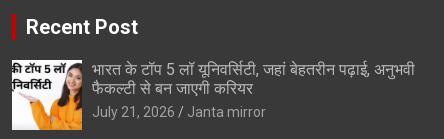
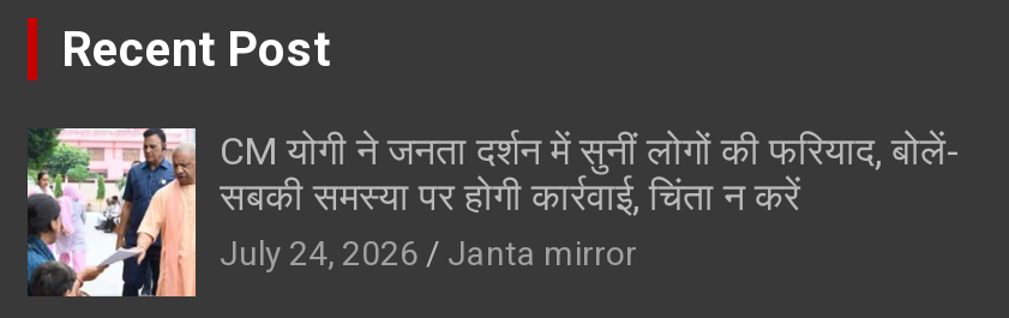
[11,59,415,131] [image] | भारत के टॉप 5 लॉ यूनिवर्सिटी, जहां बेहतरीन पढ़ाई, अनुभवी | फैकल्टी से बन जाएगी करियर | July 21, 2026 -> [28,128,961,299] [image] | CM योगी ने जनता दर्शन में सुनीं लोगों की फरियाद, बोलें- | सबकी समस्या पर होगी कार्रवाई, चिंता न करें | July 24, 2026

